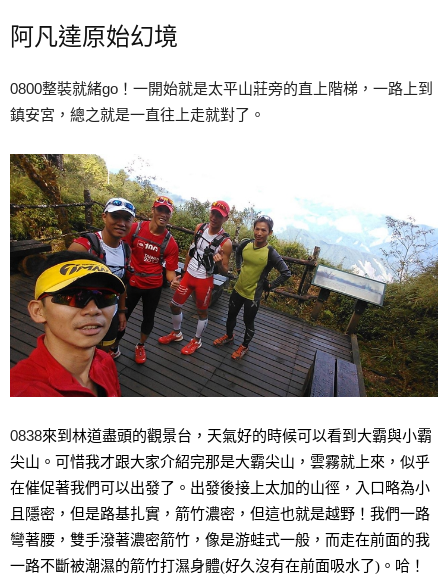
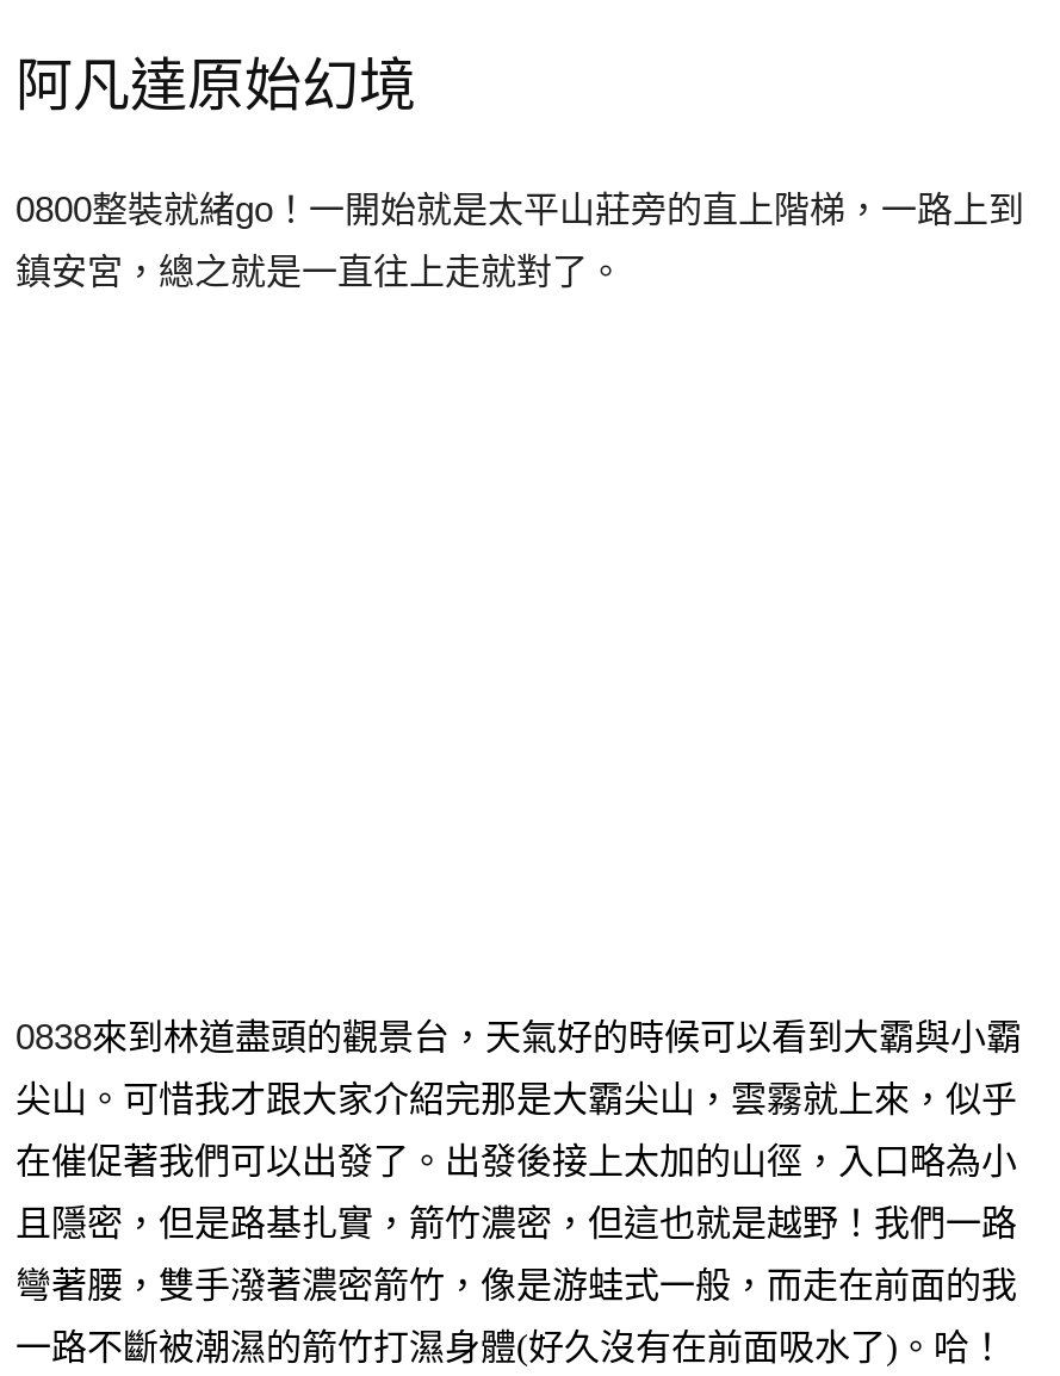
[9,153,439,398] [image] -> none

